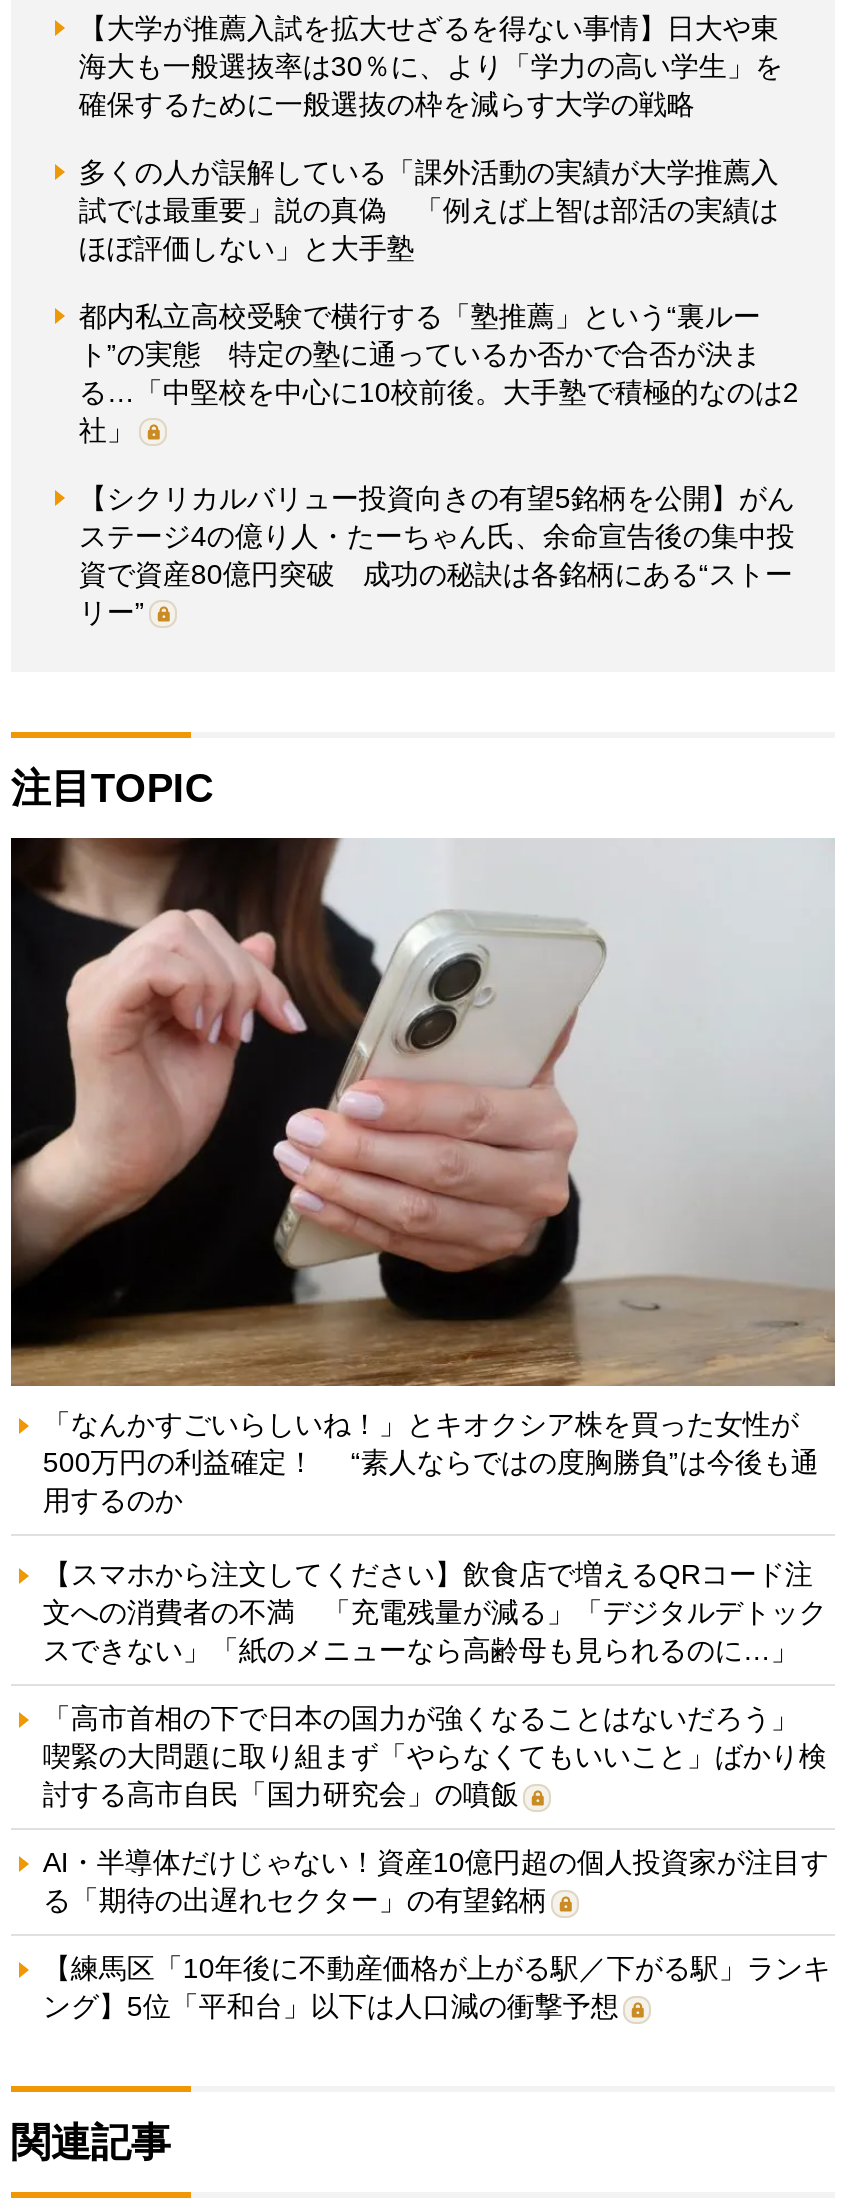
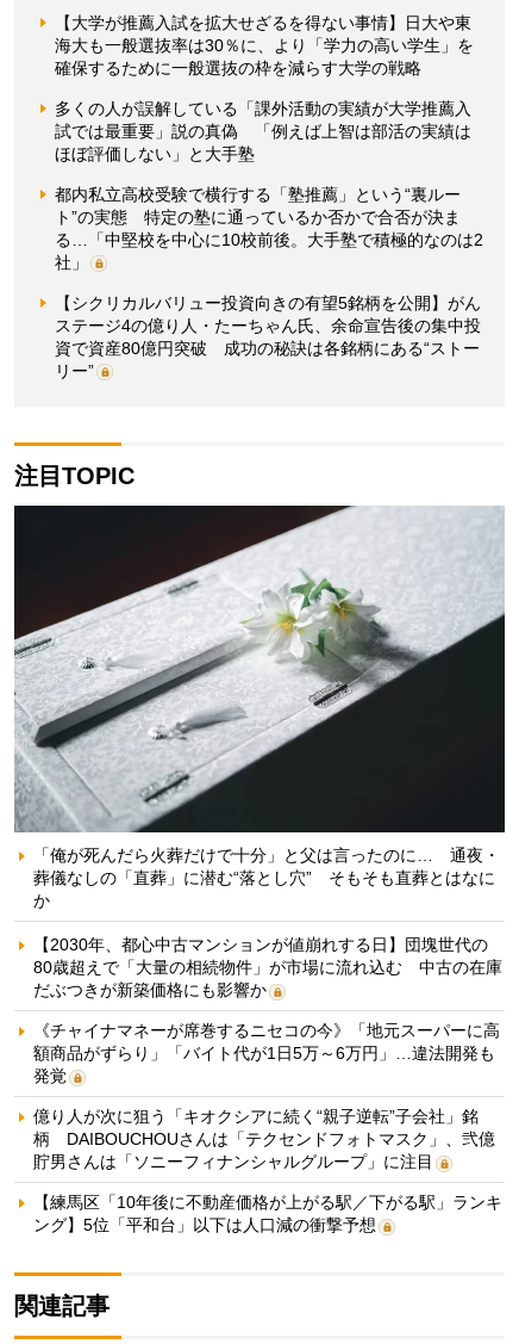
[9,836,837,1516] [image] | 「なんかすごいらしいね！」とキオクシア株を買った女性が | 500万円の利益確定！ “素人ならではの度胸勝負”は今後も通 | 用するのか -> [13,504,506,910] [image] | 「俺が死んだら火葬だけで十分」と父は言ったのに… 通夜・ | 葬儀なしの「直葬」に潜む“落とし穴” そもそも直葬とはなに | か
[43,1558,827,1666] 【スマホから注文してください】飲食店で増えるQRコード注 | 文への消費者の不満 「充電残量が減る」「デジタルデトック | スできない」「紙のメニューなら高齢母も見られるのに…」 -> [33,935,502,999] 【2030年、都心中古マンションが値崩れする日】団塊世代の | 80歳超えで「大量の相続物件」が市場に流れ込む 中古の在庫 | だぶつきが新築価格にも影響か
[43,1702,827,1810] 「高市首相の下で日本の国力が強くなることはないだろう」 | 喫緊の大問題に取り組まず「やらなくてもいいこと」ばかり検 | 討する高市自民「国力研究会」の噴飯 -> [33,1021,500,1085] 《チャイナマネーが席巻するニセコの今》「地元スーパーに高 | 額商品がずらり」「バイト代が1日5万～6万円」…違法開発も | 発覚
[43,1846,829,1916] AI・半導体だけじゃない！資産10億円超の個人投資家が注目す | る「期待の出遅れセクター」の有望銘柄 -> [33,1107,495,1171] 億り人が次に狙う「キオクシアに続く“親子逆転”子会社」銘 | 柄 DAIBOUCHOUさんは「テクセンドフォトマスク」、弐億 | 貯男さんは「ソニーフィナンシャルグループ」に注目

